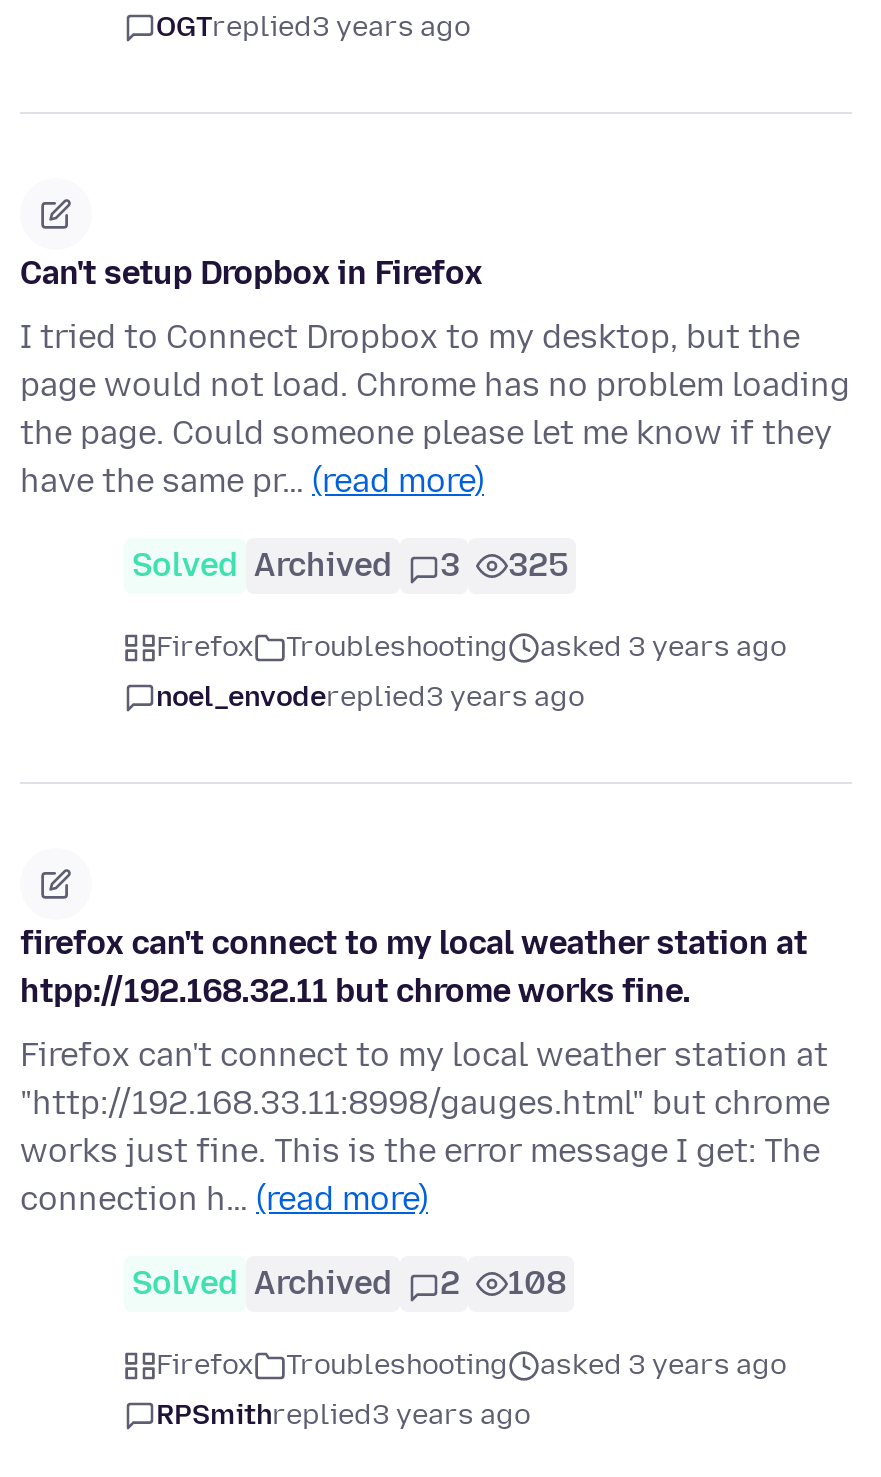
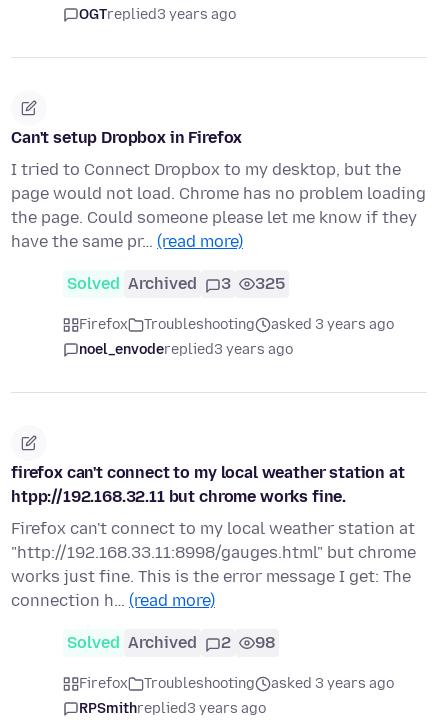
[132,1265,566,1303] Solved Archived 2 108 -> [67,633,275,652] Solved Archived 2 98

